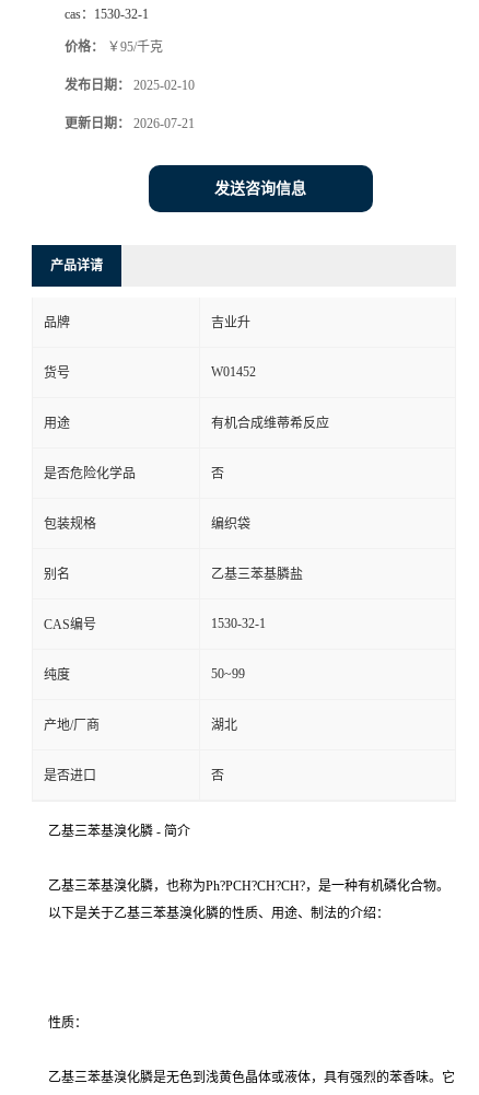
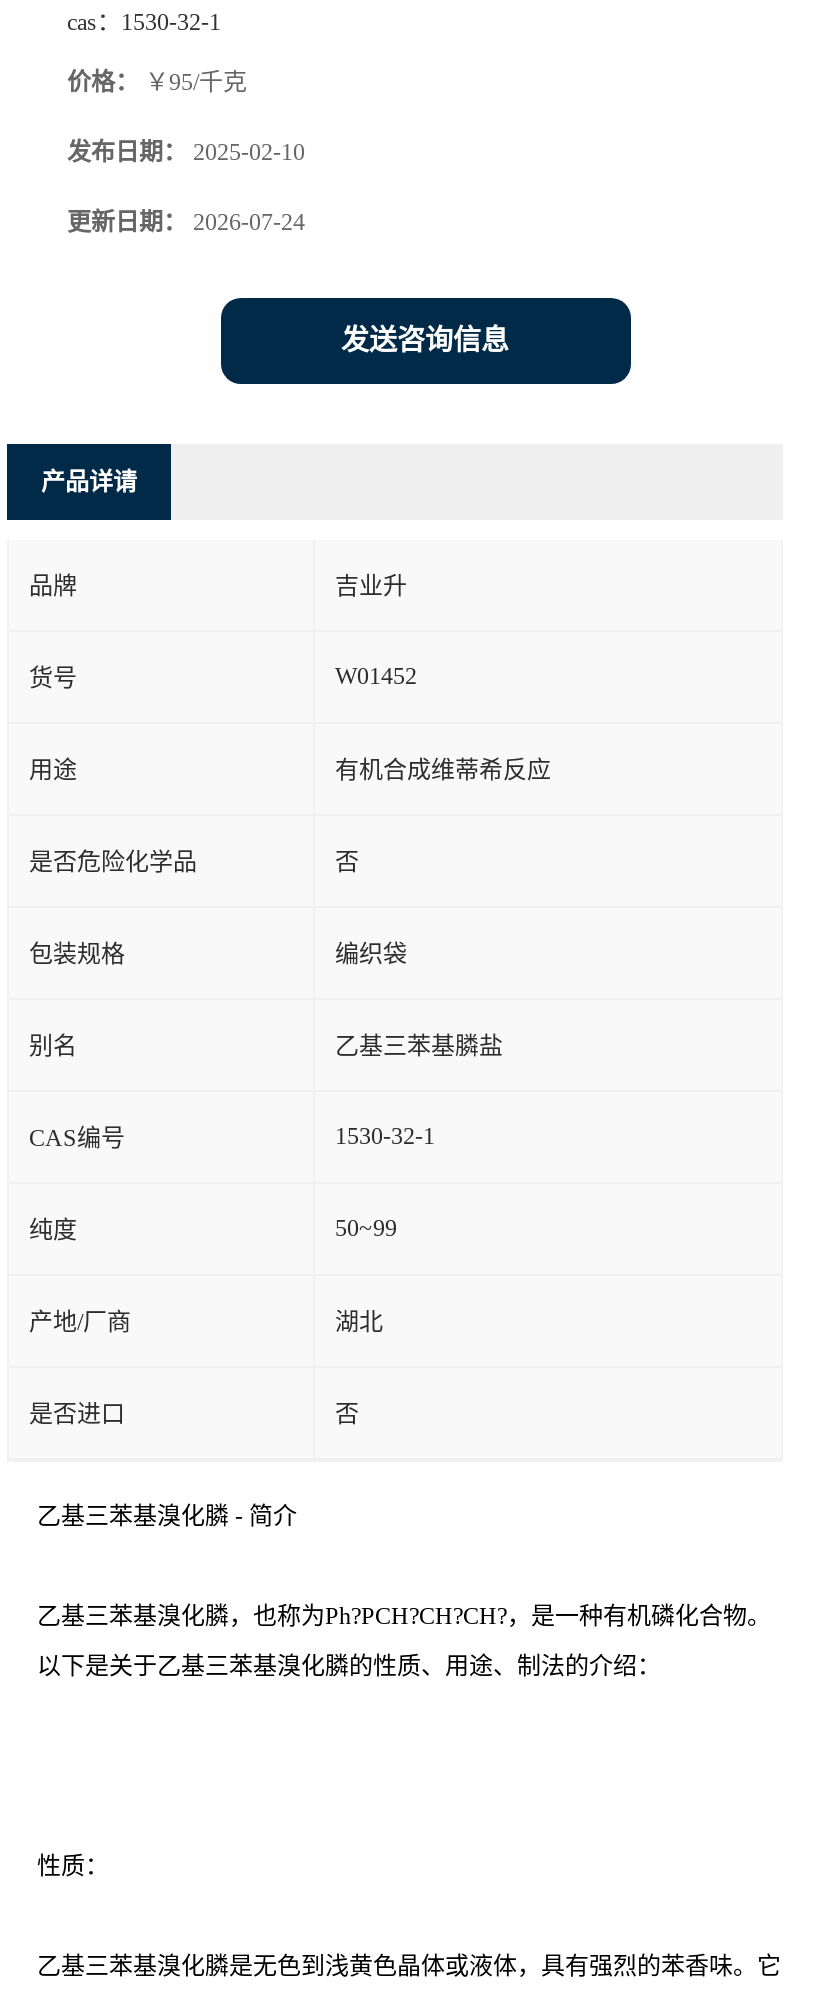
[65,116,195,132] 更新日期：2026-07-21 -> [67,209,305,237] 更新日期：2026-07-24

